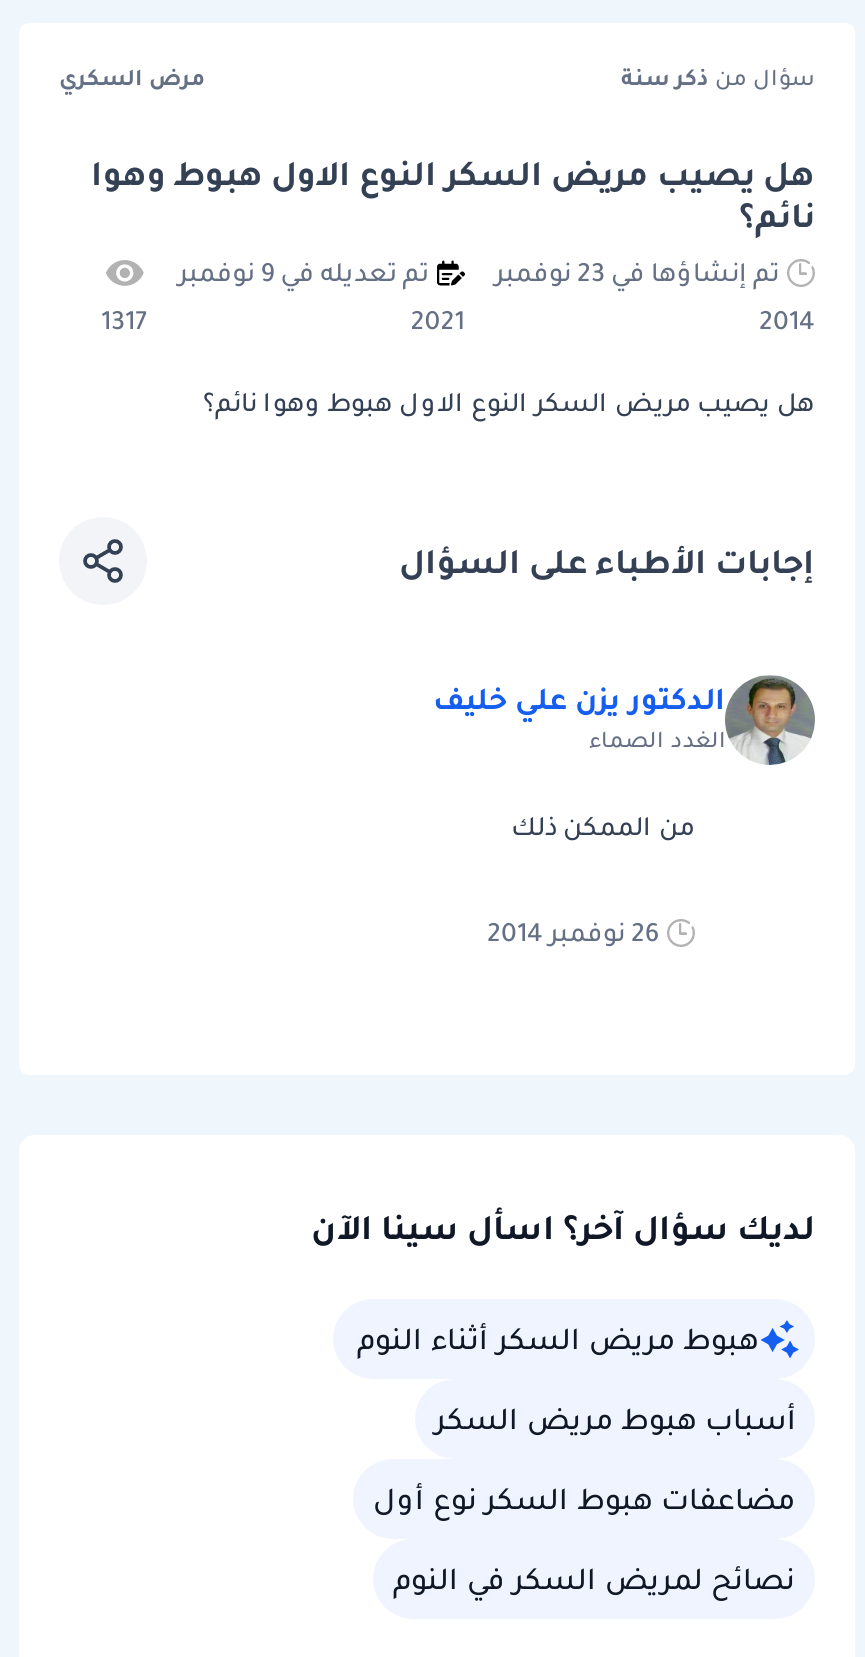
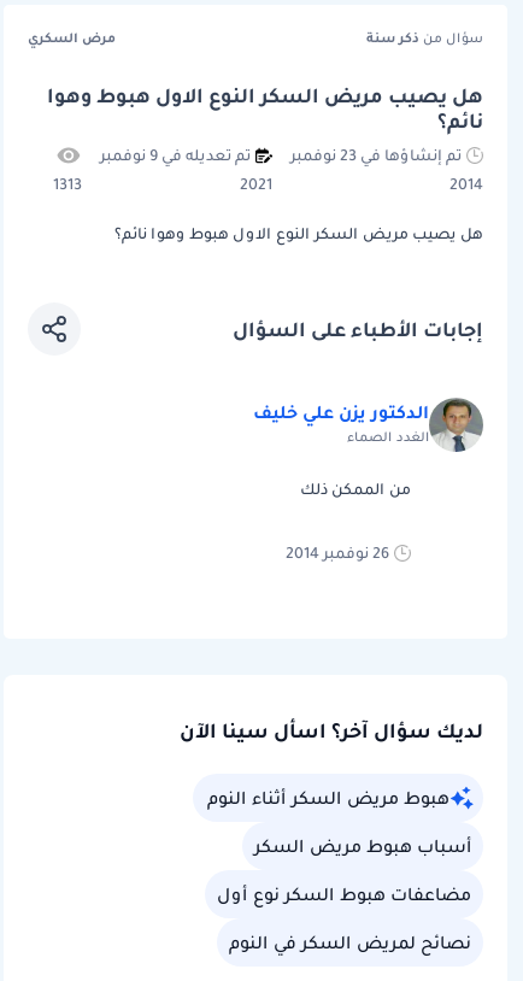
[101,301,147,339] 1317 -> [53,172,82,195] 1313

